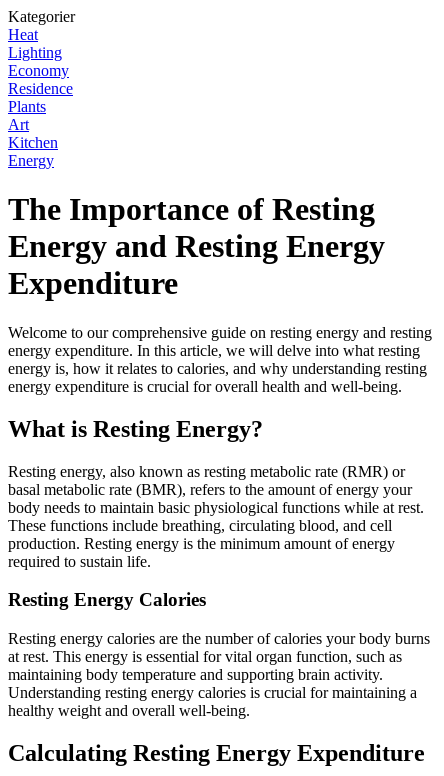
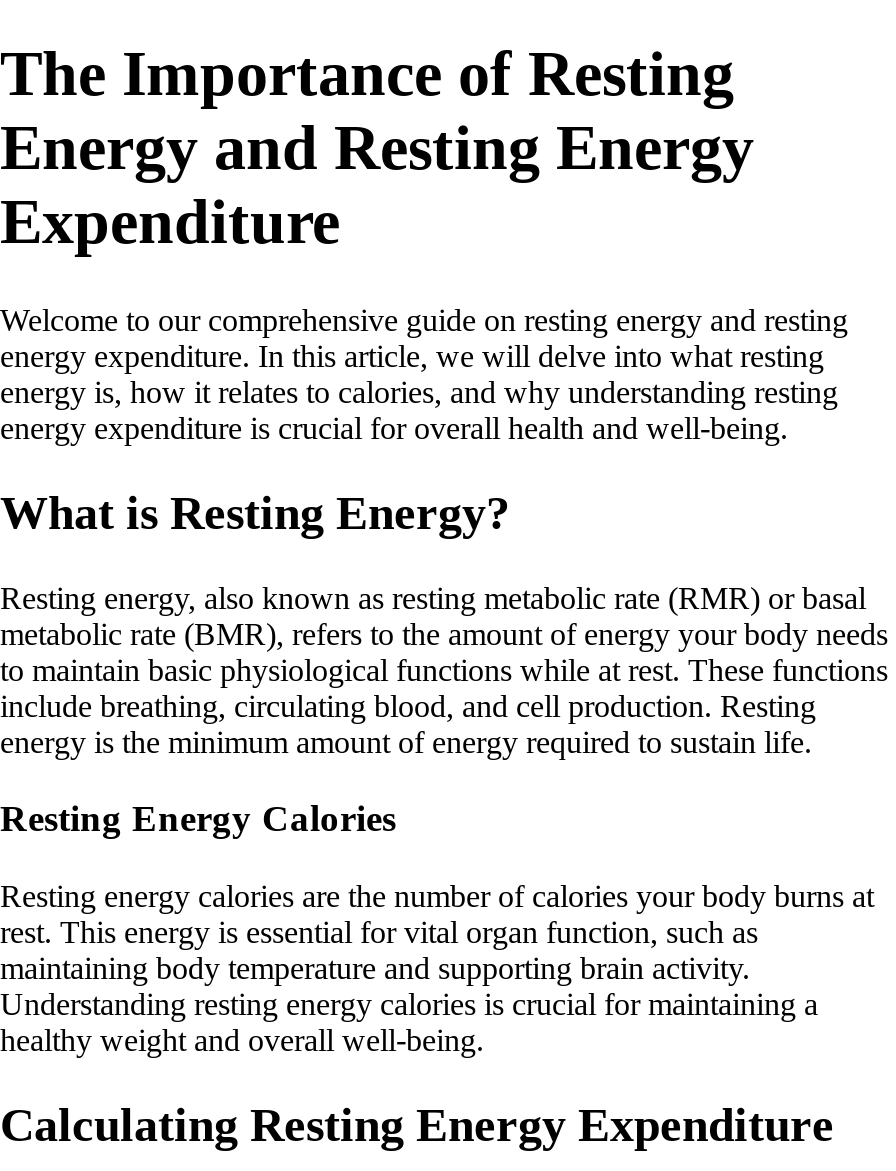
[8,8,75,169] Kategorier | Heat | Lighting | Economy | Residence | Plants | Art | Kitchen | Energy -> none

